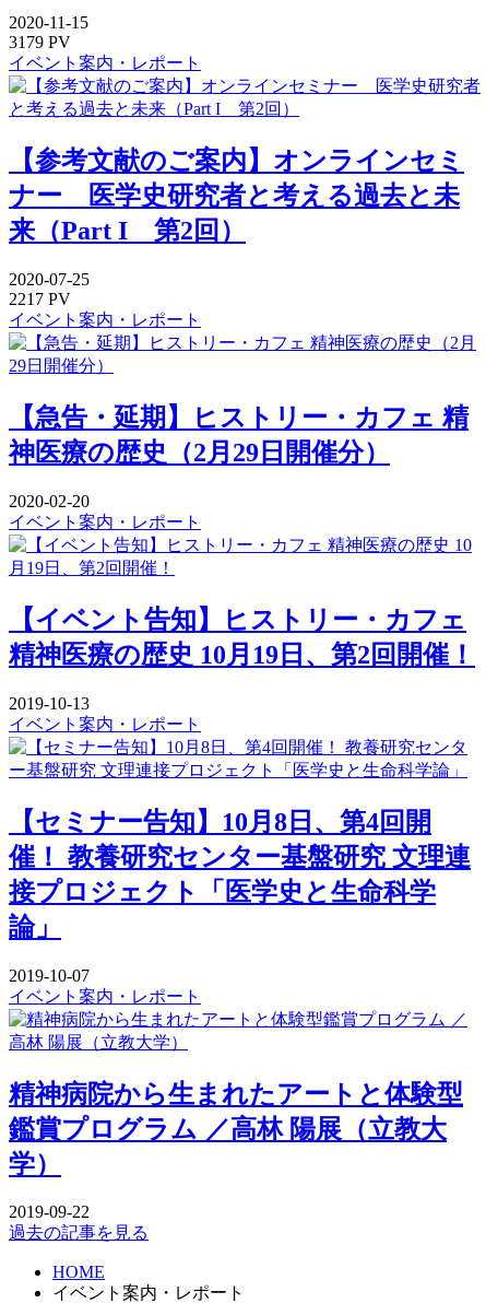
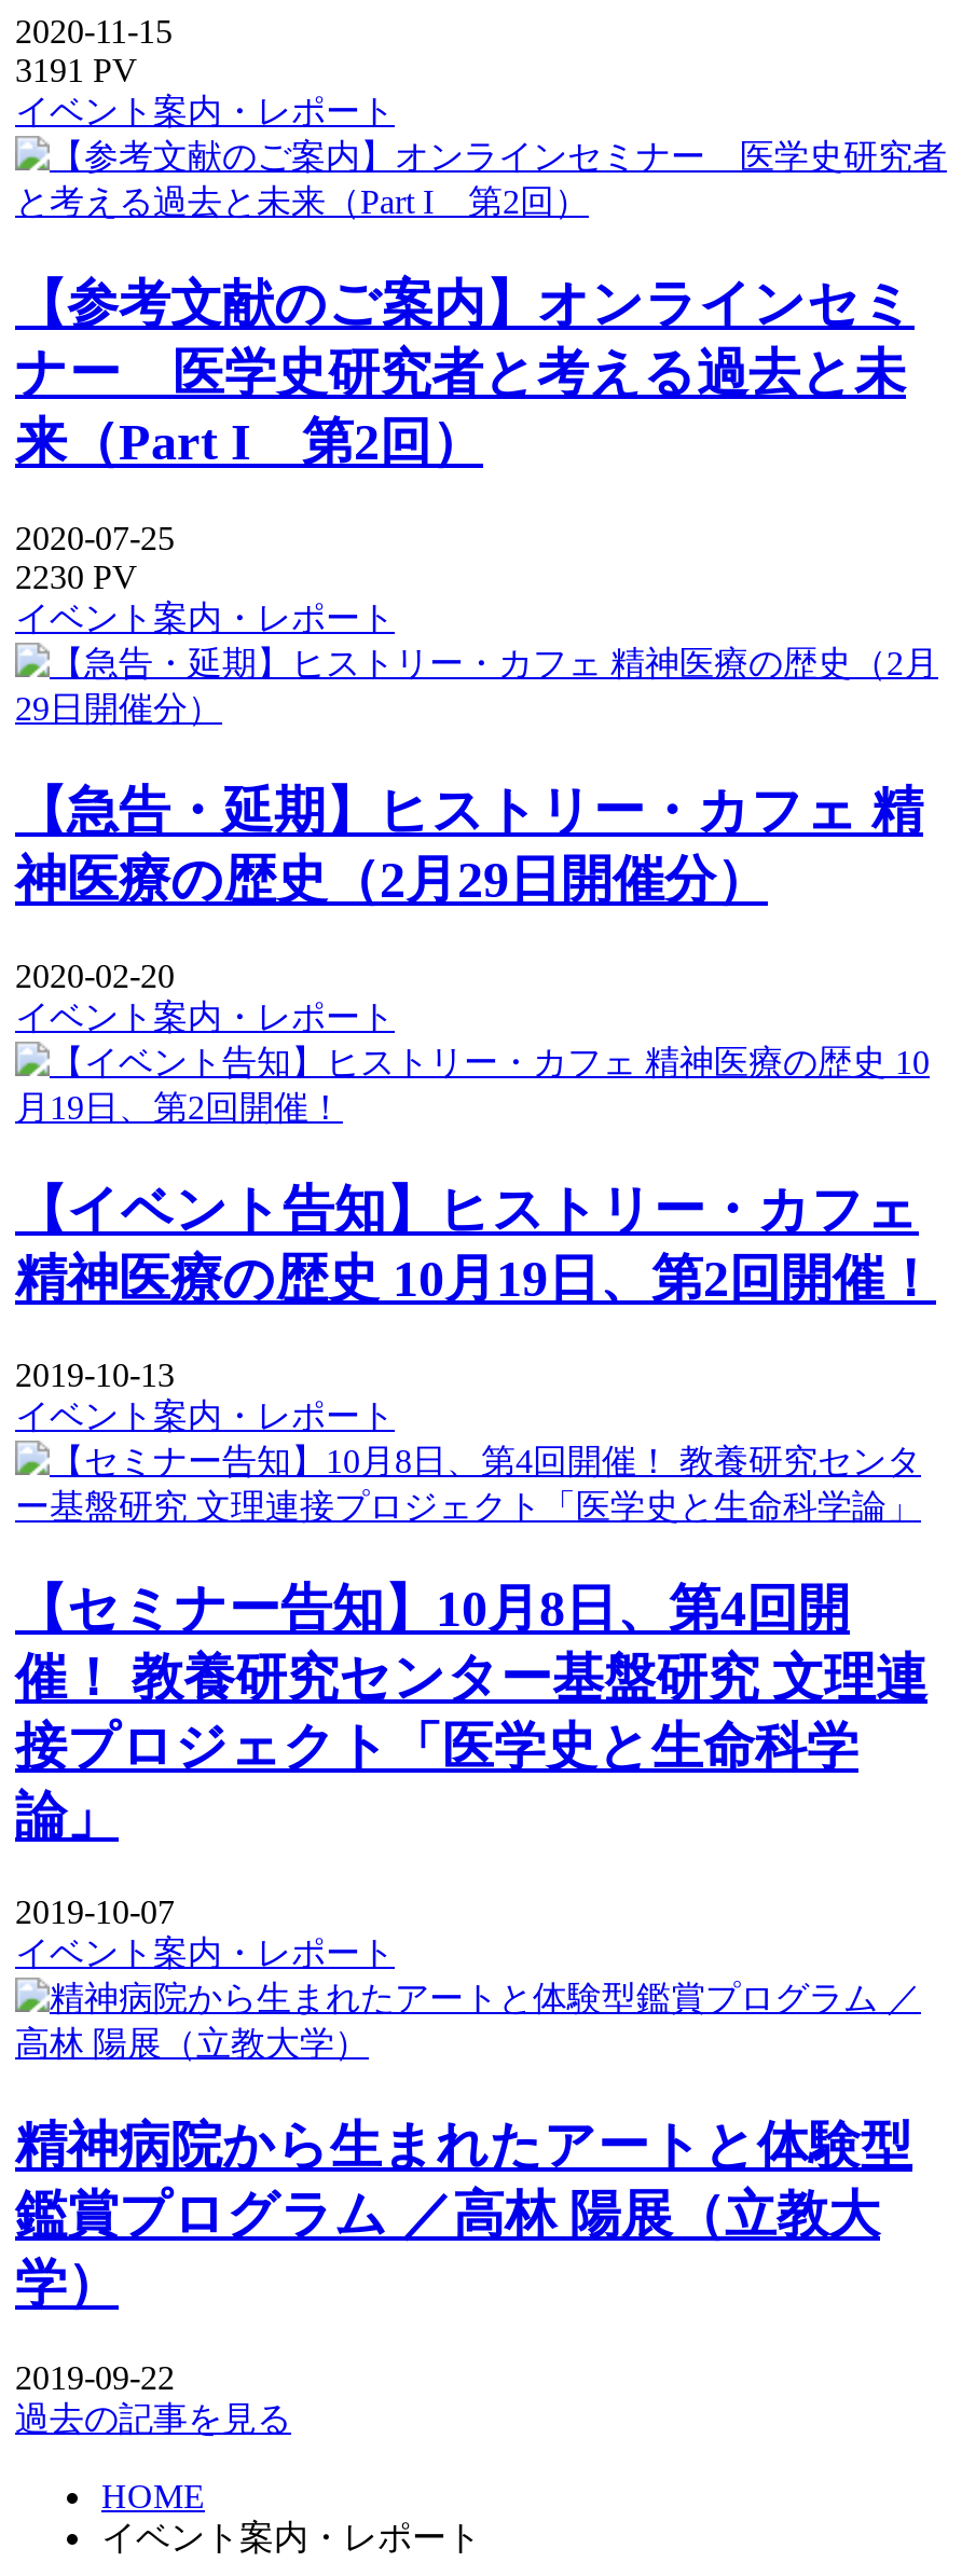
[9,33,71,52] 3179 PV -> [15,53,138,89] 3191 PV
[9,290,71,308] 2217 PV -> [15,559,138,596] 2230 PV

